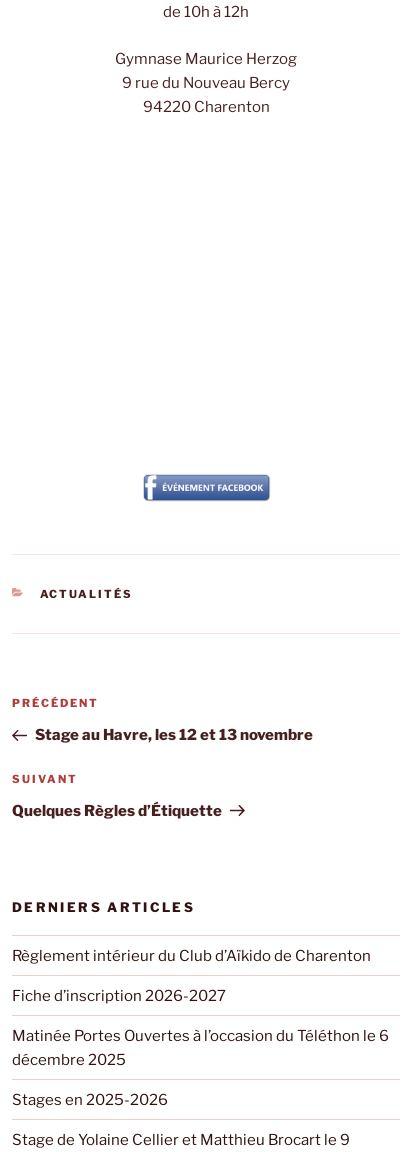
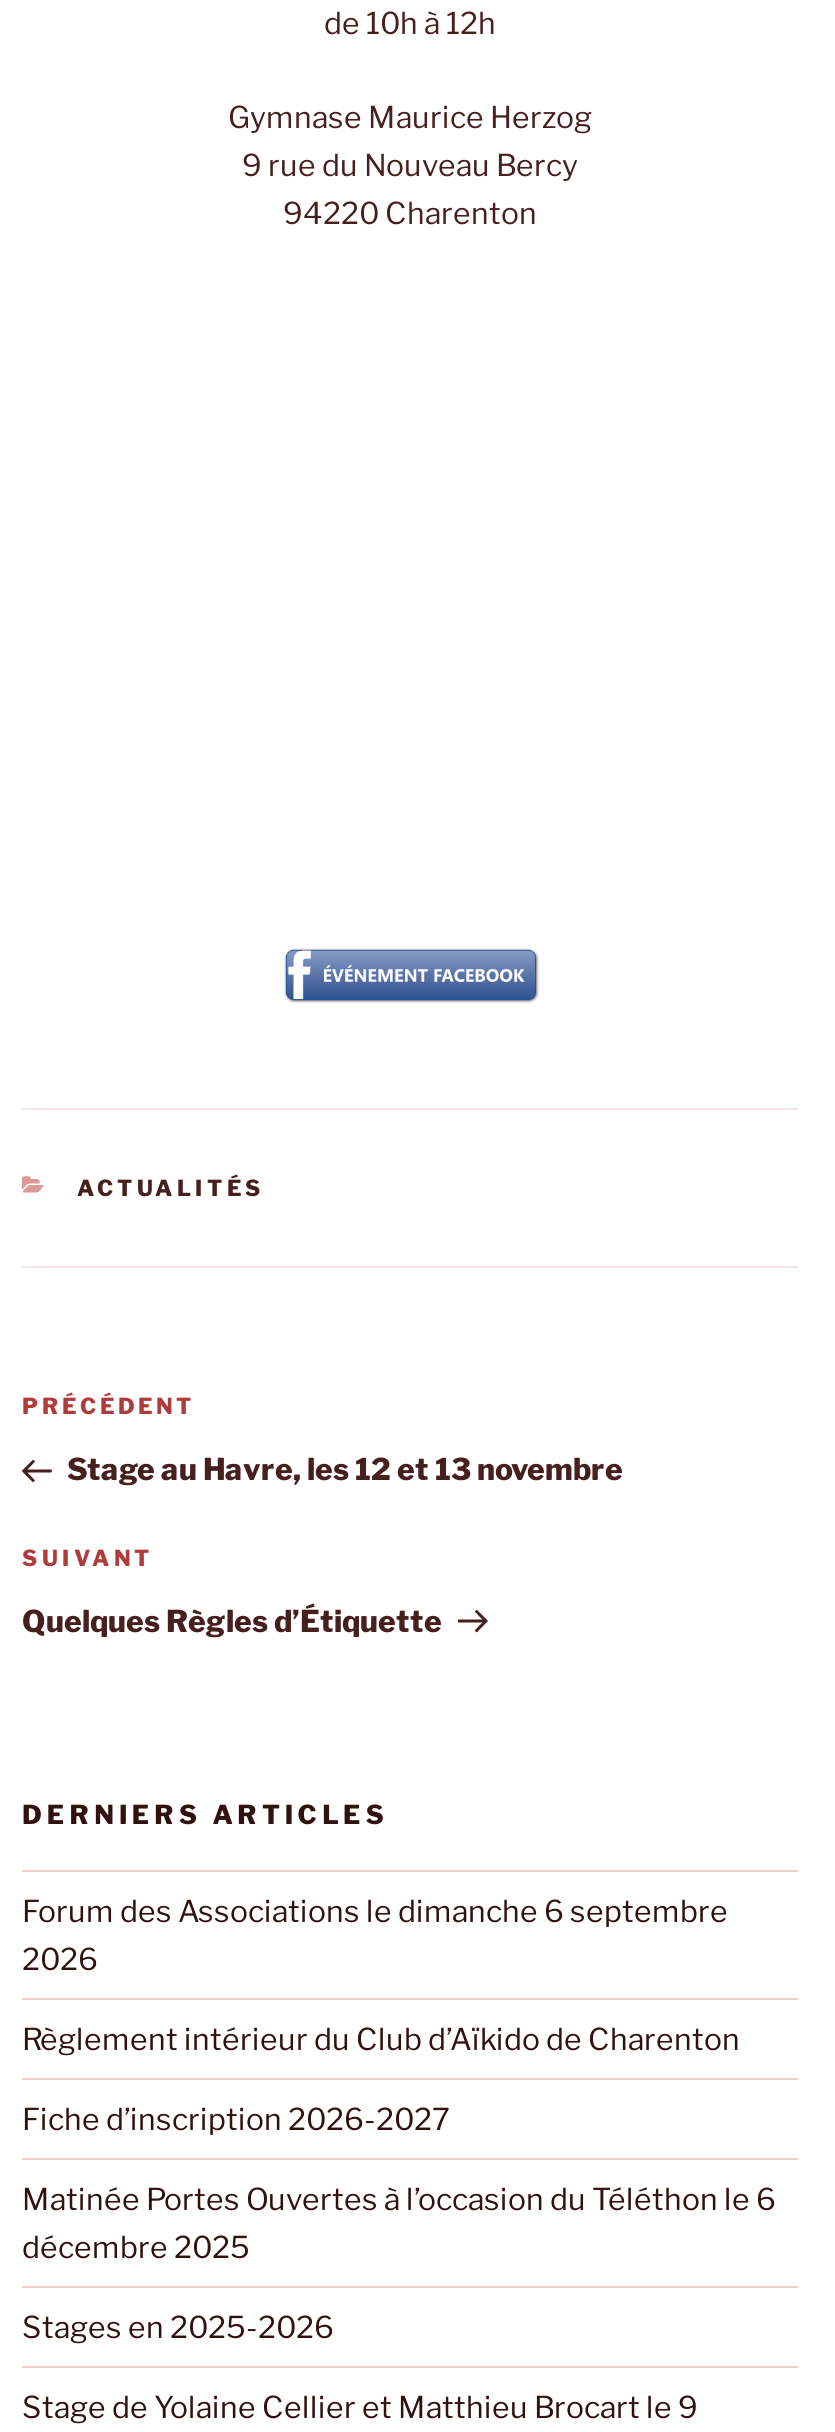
none -> [22,1893,728,1977] Forum des Associations le dimanche 6 septembre | 2026

